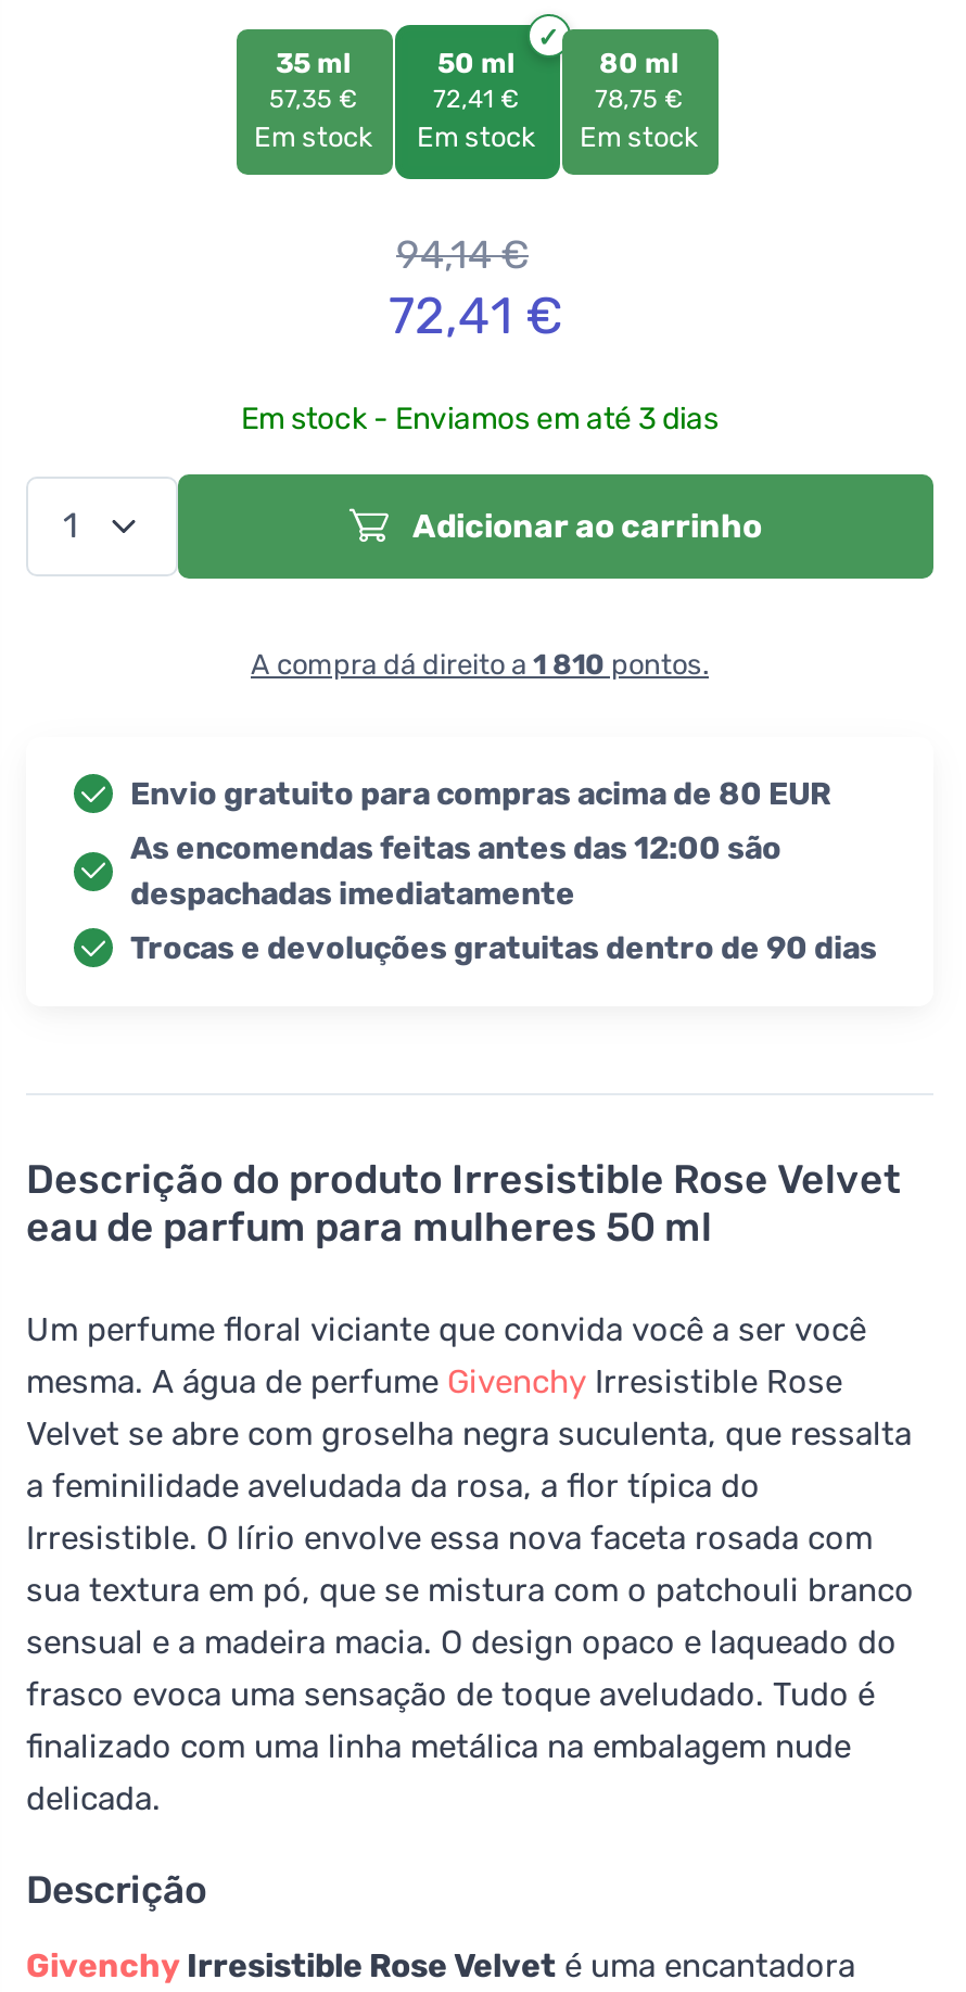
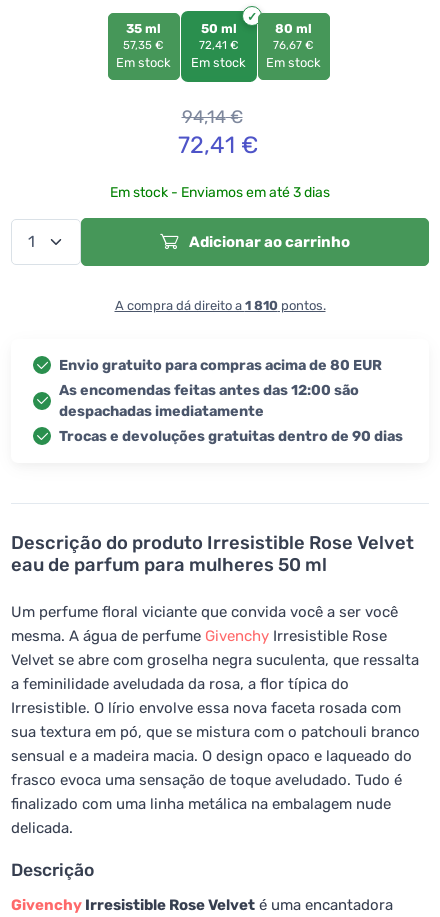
[595,83,684,113] 78,75 € -> [273,38,314,52] 76,67 €

